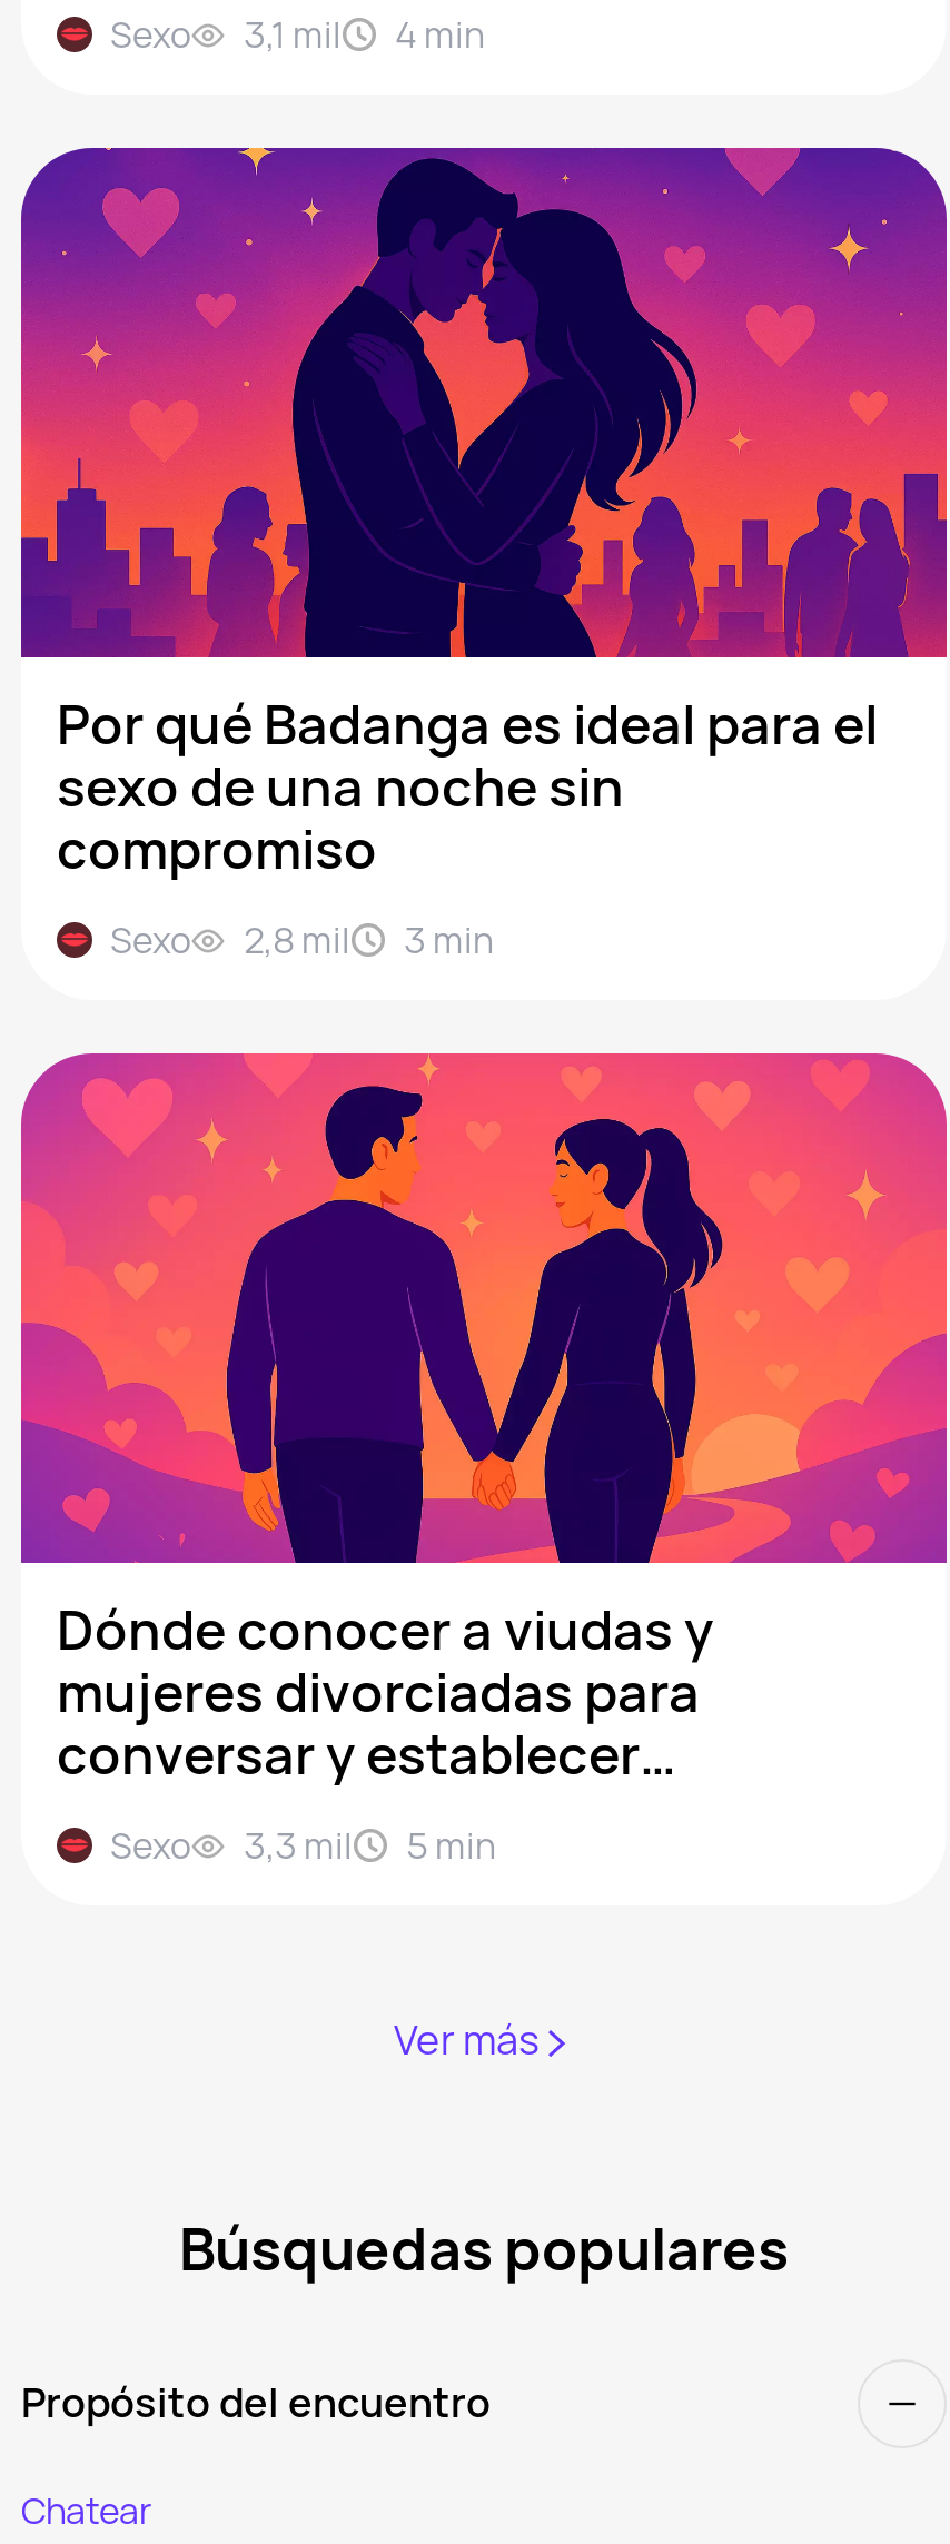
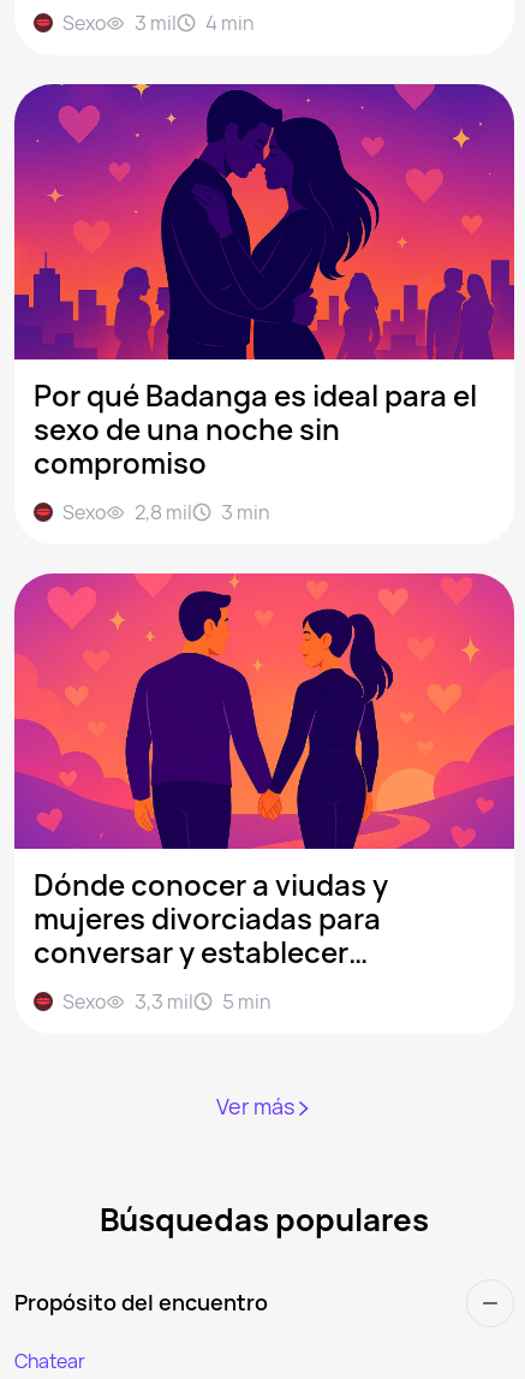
[110,10,484,59] Sexo 3,1 mil 4 min -> [62,10,253,36] Sexo 3 mil 4 min

